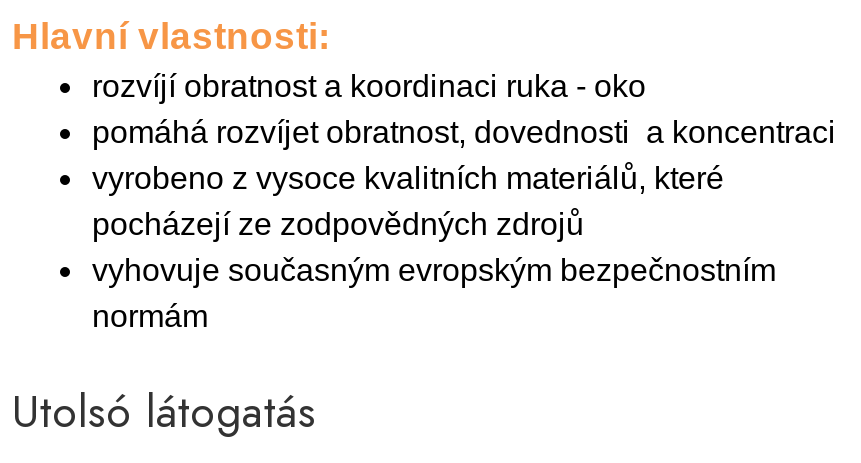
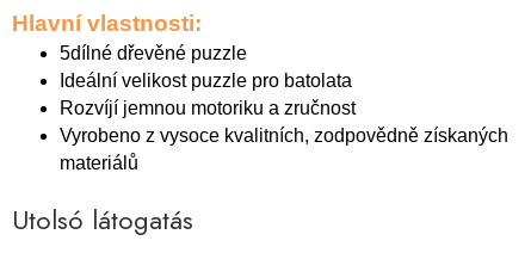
[92,69,836,333] rozvíjí obratnost a koordinaci ruka - oko | pomáhá rozvíjet obratnost, dovednosti a koncentraci | vyrobeno z vysoce kvalitních materiálů, které | pocházejí ze zodpovědných zdrojů | vyhovuje současným evropským bezpečnostním | normám -> [60,43,508,173] 5dílné dřevěné puzzle | Ideální velikost puzzle pro batolata | Rozvíjí jemnou motoriku a zručnost | Vyrobeno z vysoce kvalitních, zodpovědně získaných | materiálů

